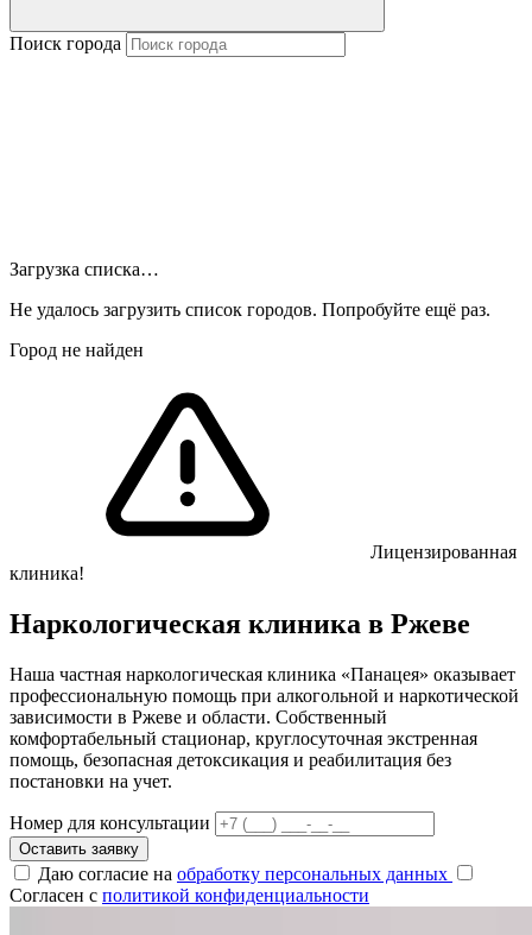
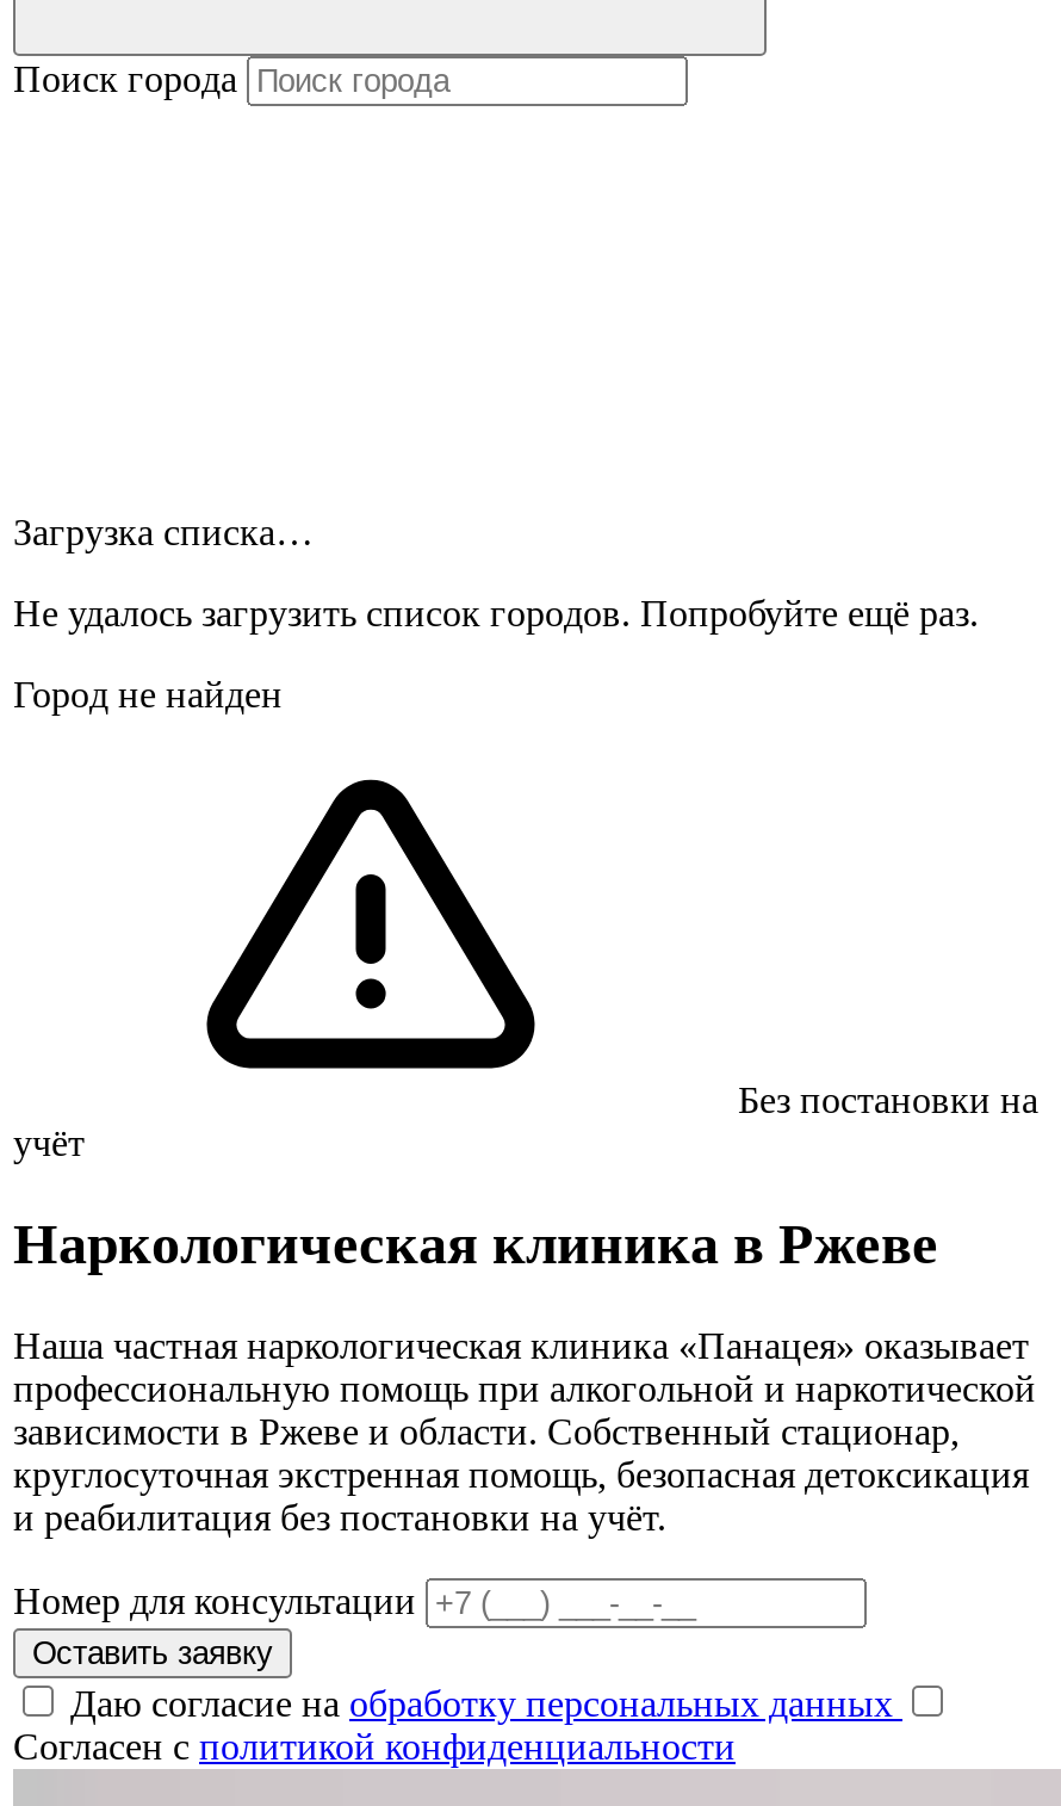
[9,542,517,583] Лицензированная | клиника! -> [13,1080,1038,1163] Без постановки на | учёт
[9,707,477,791] зависимости в Ржеве и области. Собственный | комфортабельный стационар, круглосуточная экстренная | помощь, безопасная детоксикация и реабилитация без | постановки на учет. -> [13,1411,1029,1537] зависимости в Ржеве и области. Собственный стационар, | круглосуточная экстренная помощь, безопасная детоксикация | и реабилитация без постановки на учёт.

